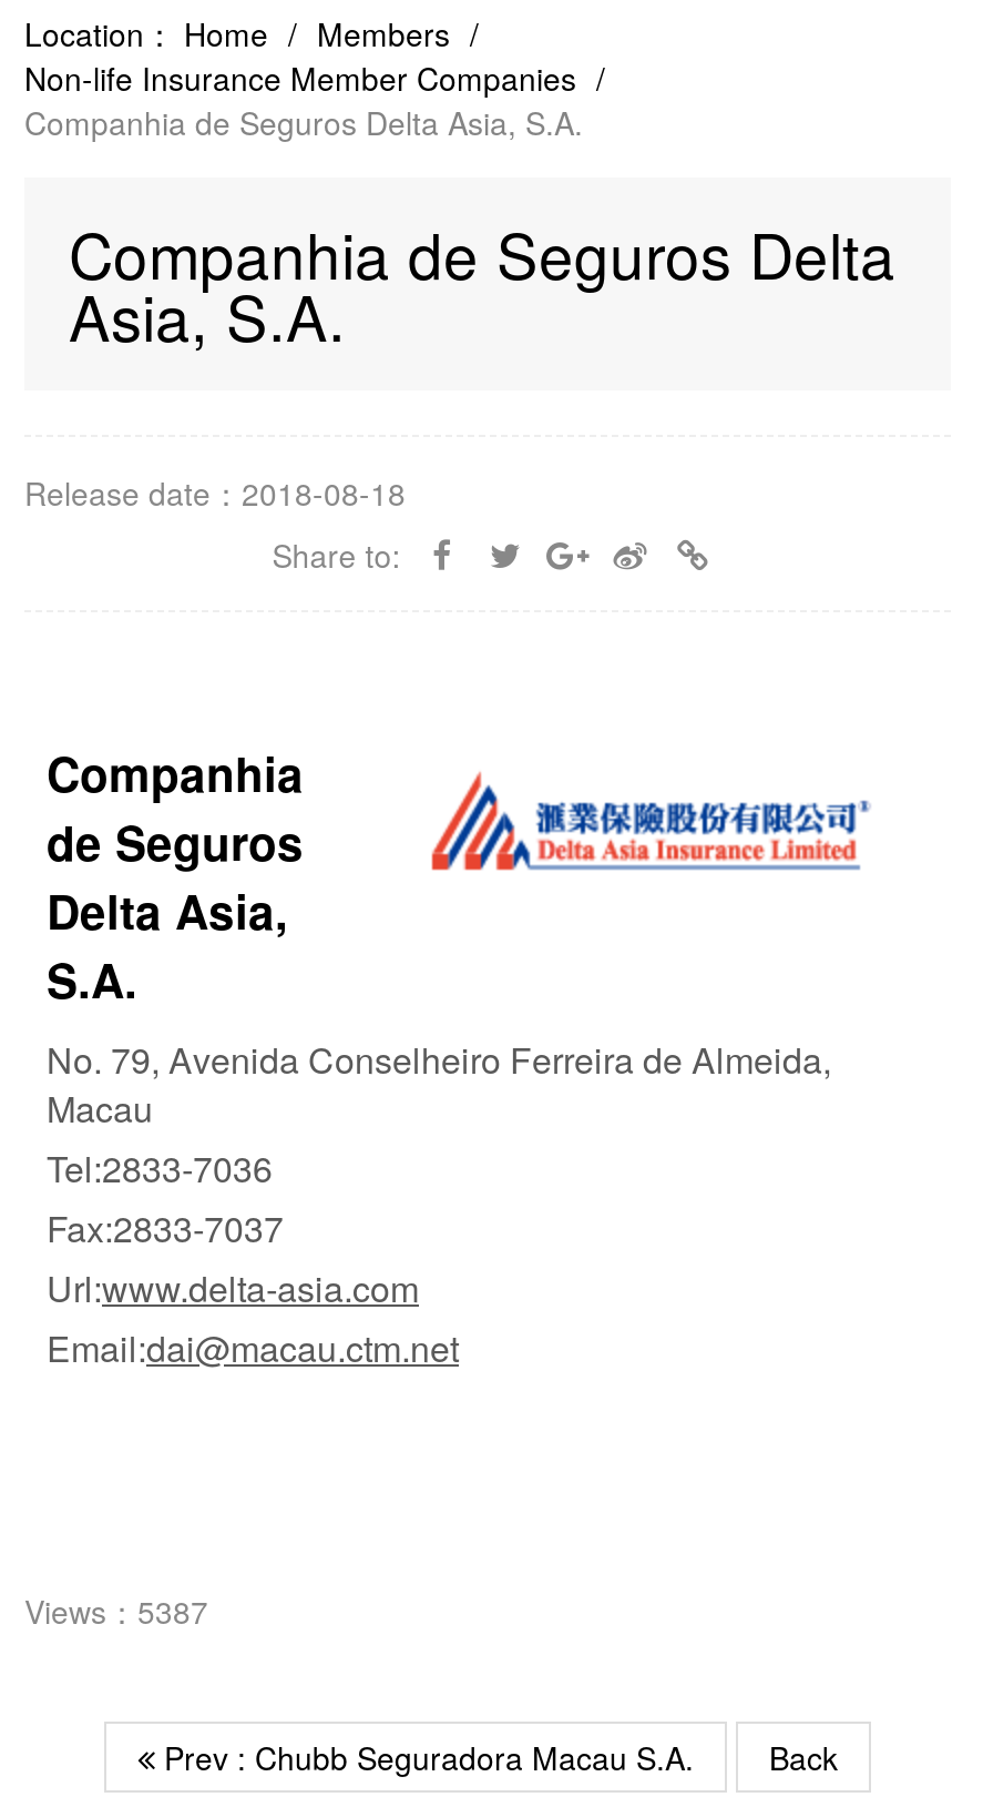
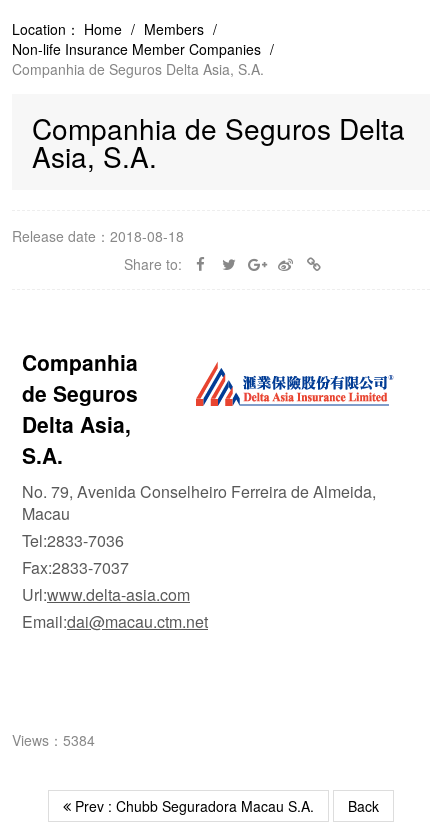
[24,1589,208,1633] Views：5387 -> [12,730,95,750] Views：5384

